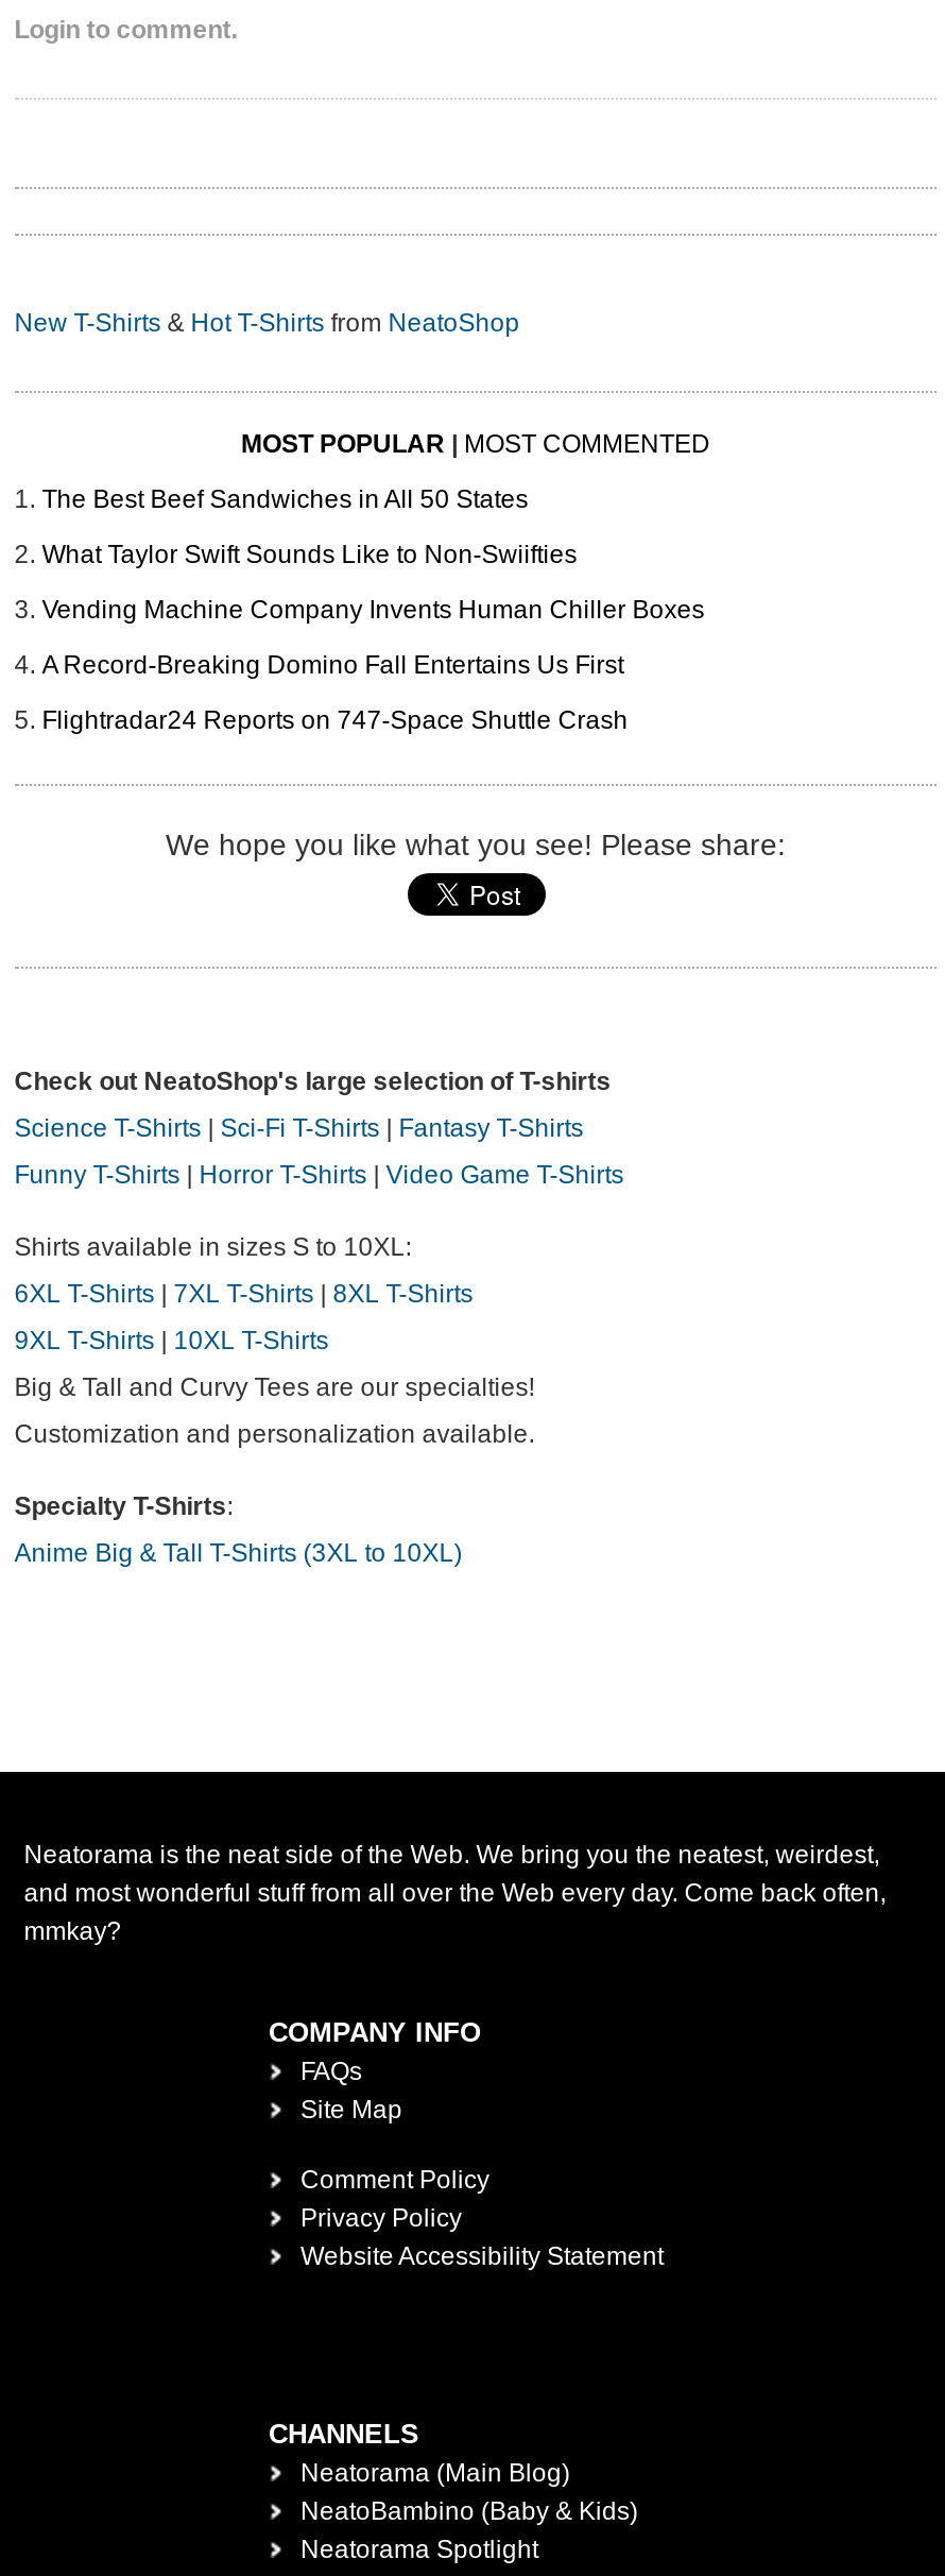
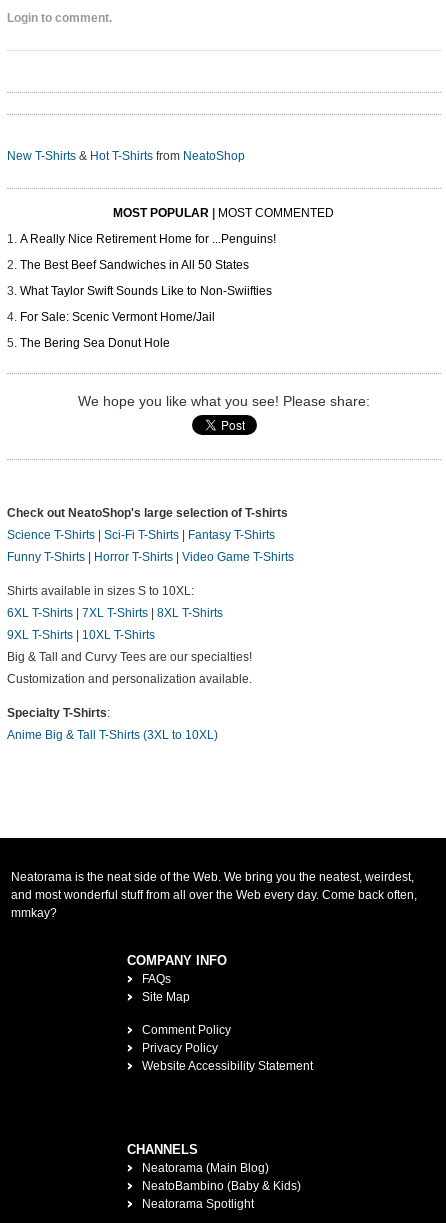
none -> [20,232,276,246] A Really Nice Retirement Home for ...Penguins!
moved [42,485,577,570] -> [20,258,272,298]: The Best Beef Sandwiches in All 50 States | What Taylor Swift Sounds Like to Non-Swiifties
[42,596,704,736] Vending Machine Company Invents Human Chiller Boxes | A Record-Breaking Domino Fall Entertains Us First | Flightradar24 Reports on 747-Space Shuttle Crash -> [20,310,215,350] For Sale: Scenic Vermont Home/Jail | The Bering Sea Donut Hole

